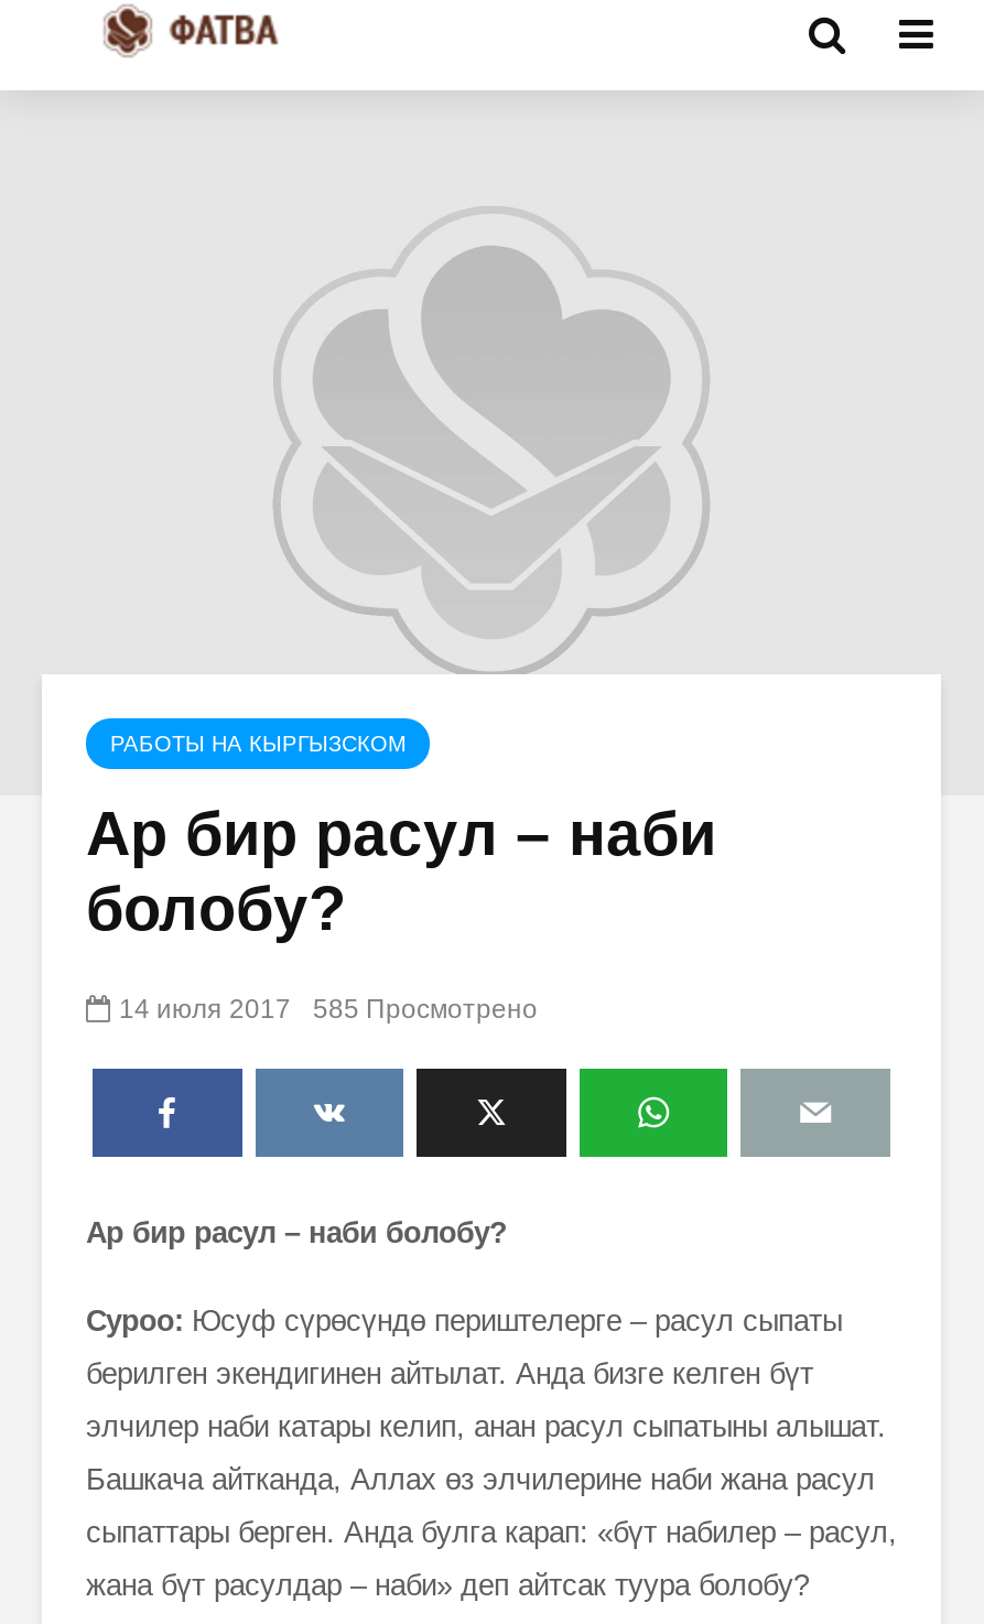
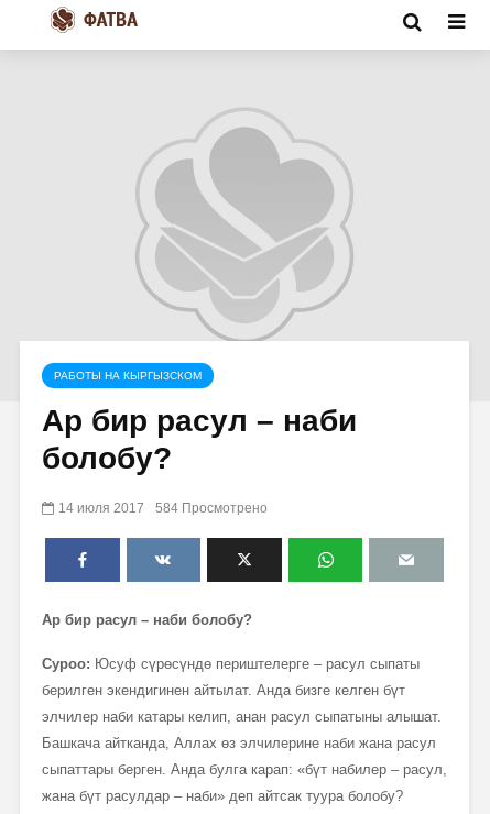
[119,993,538,1024] 14 июля 2017 585 Просмотрено -> [58,500,268,516] 14 июля 2017 584 Просмотрено

